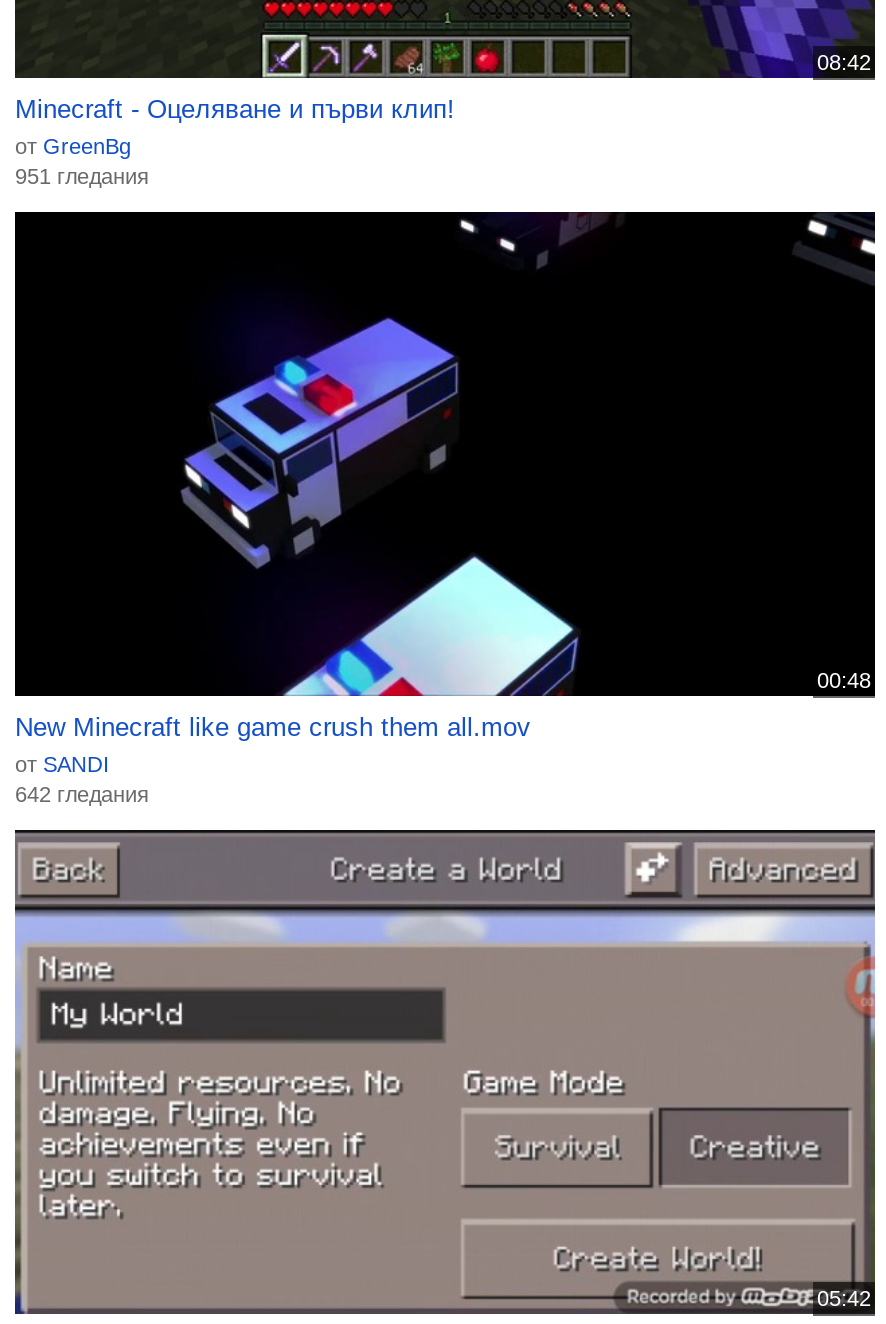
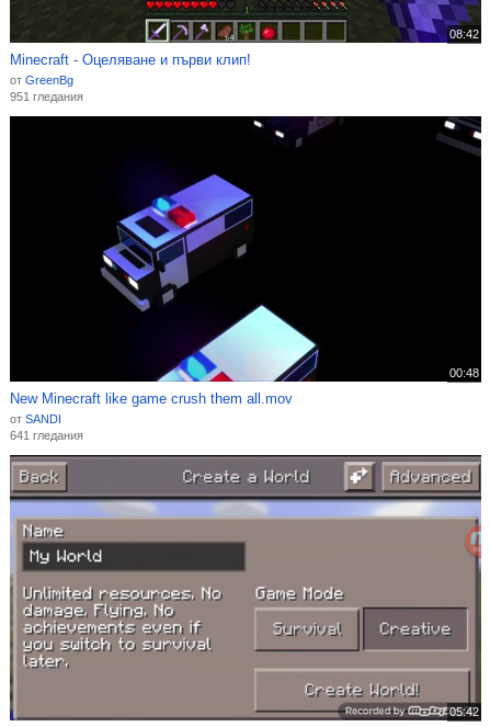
[15,783,149,807] 642 гледания -> [10,429,83,442] 641 гледания

